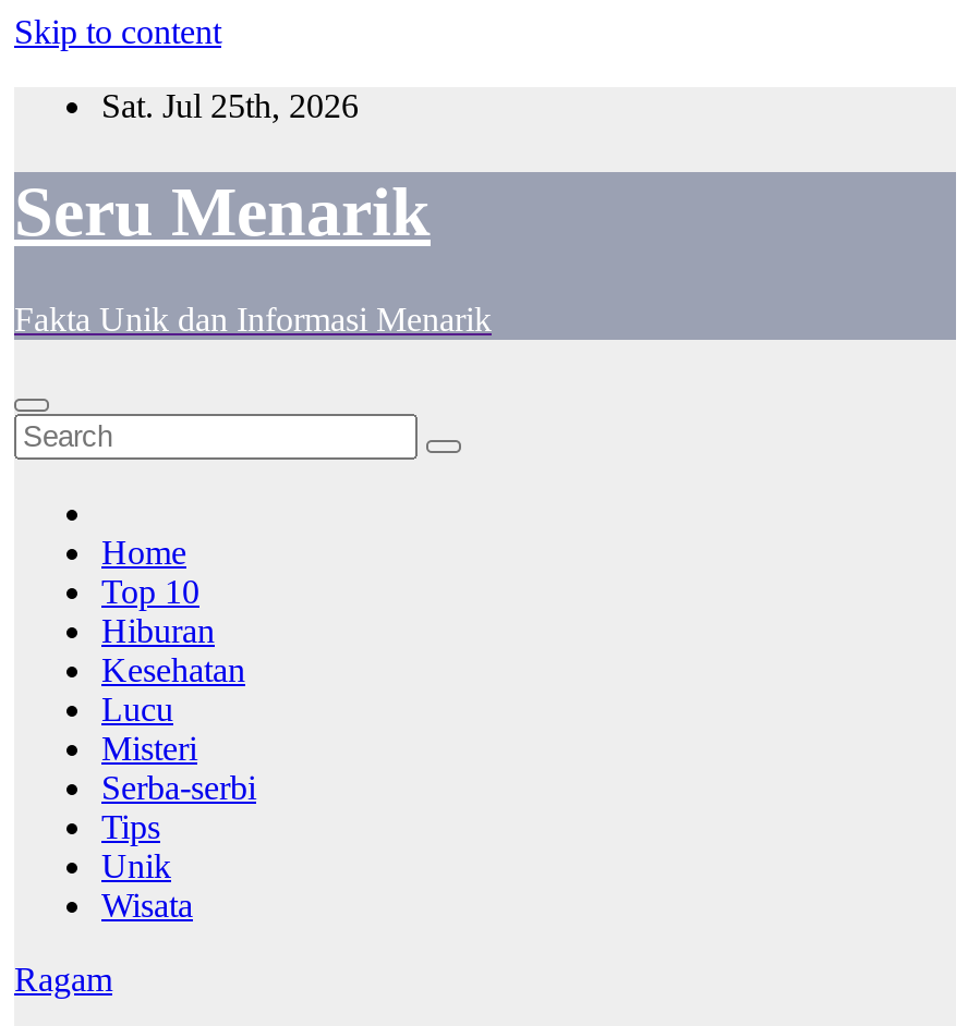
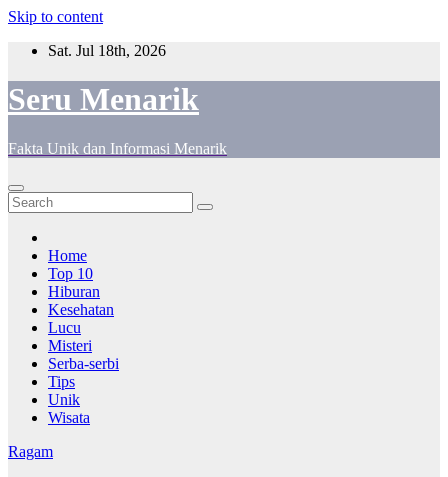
[101,87,359,124] Sat. Jul 25th, 2026 -> [48,42,166,59] Sat. Jul 18th, 2026

